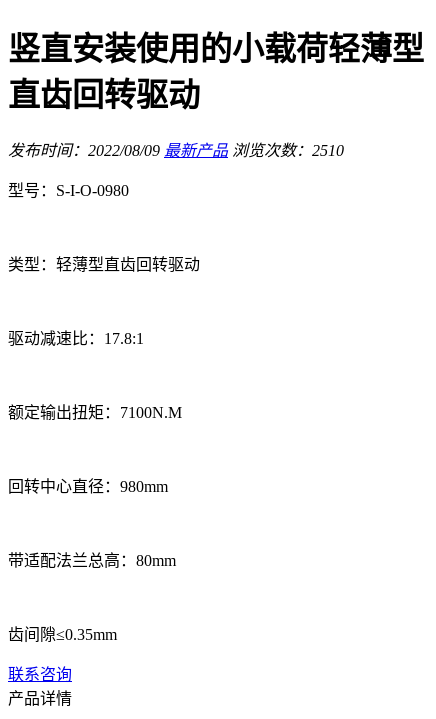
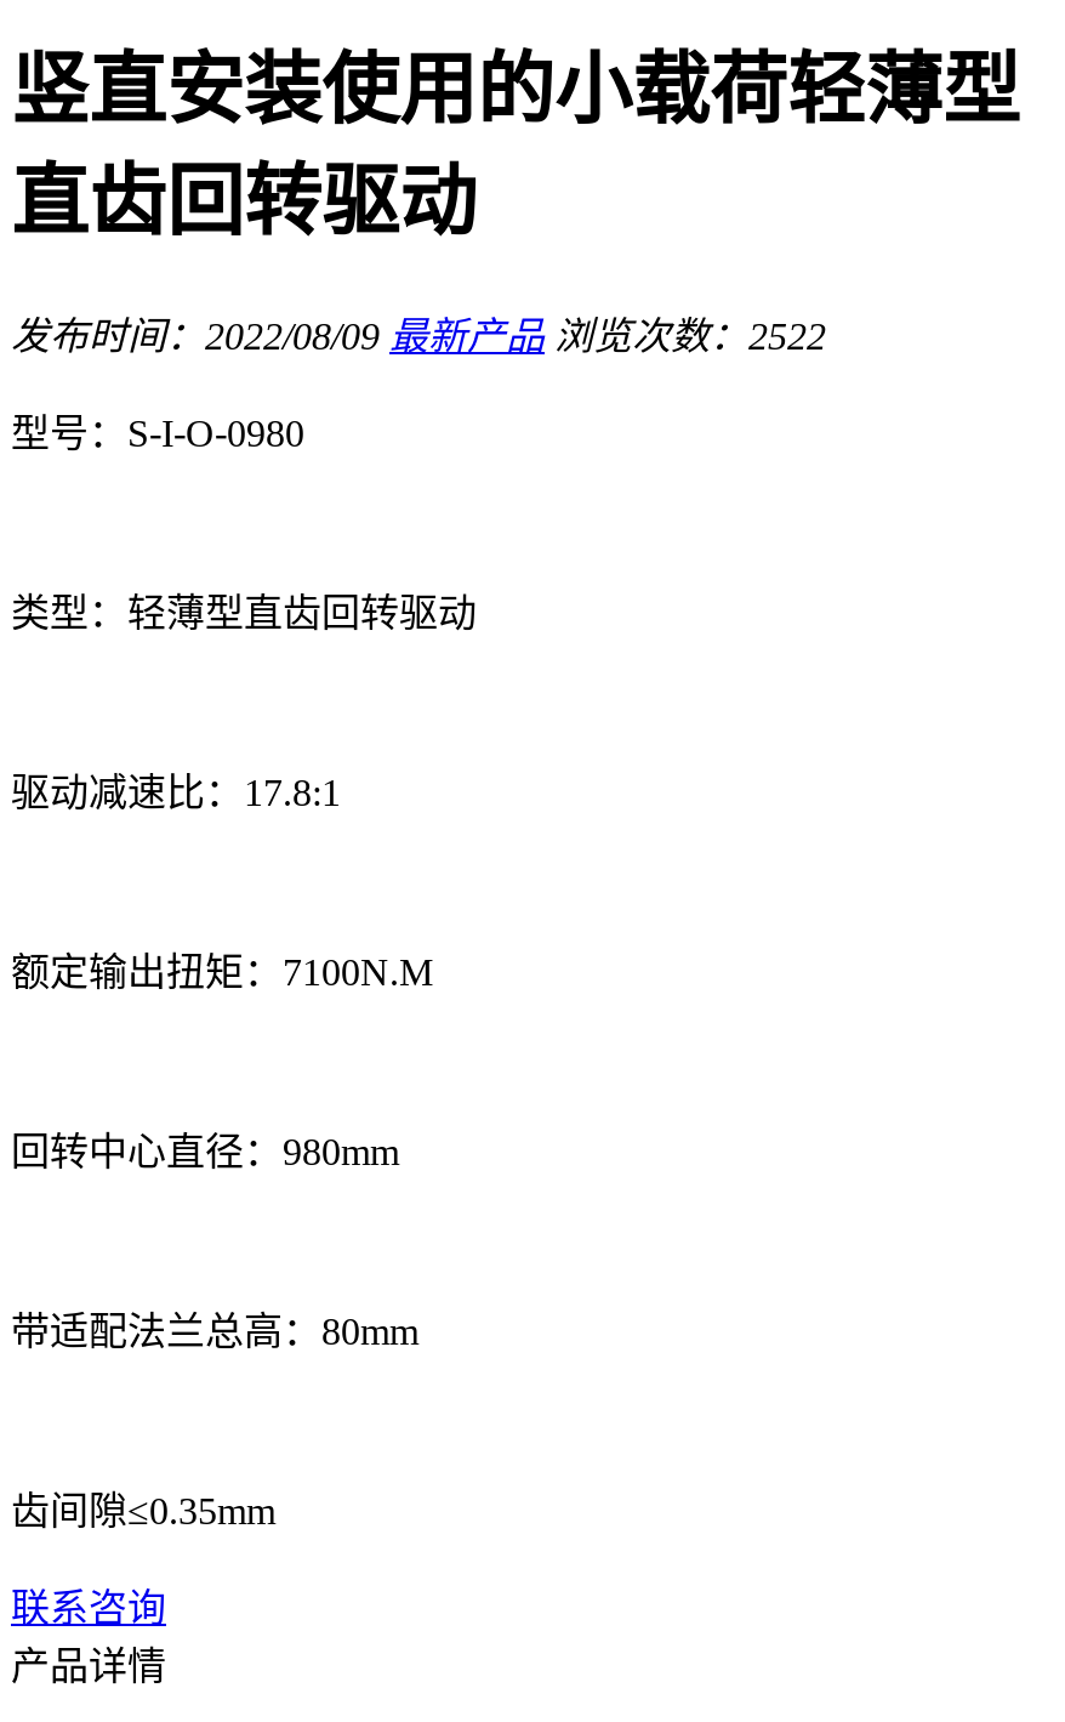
[8,142,344,159] 发布时间：2022/08/09 最新产品 浏览次数：2510 -> [11,315,826,357] 发布时间：2022/08/09 最新产品 浏览次数：2522

